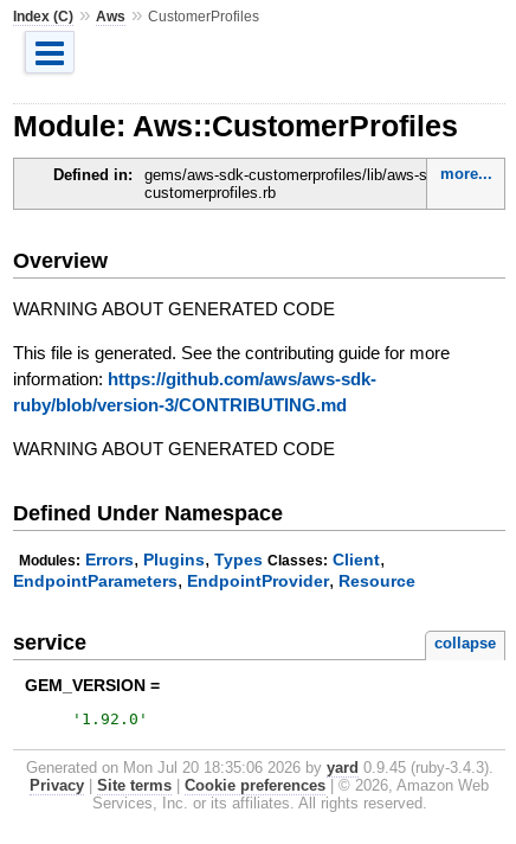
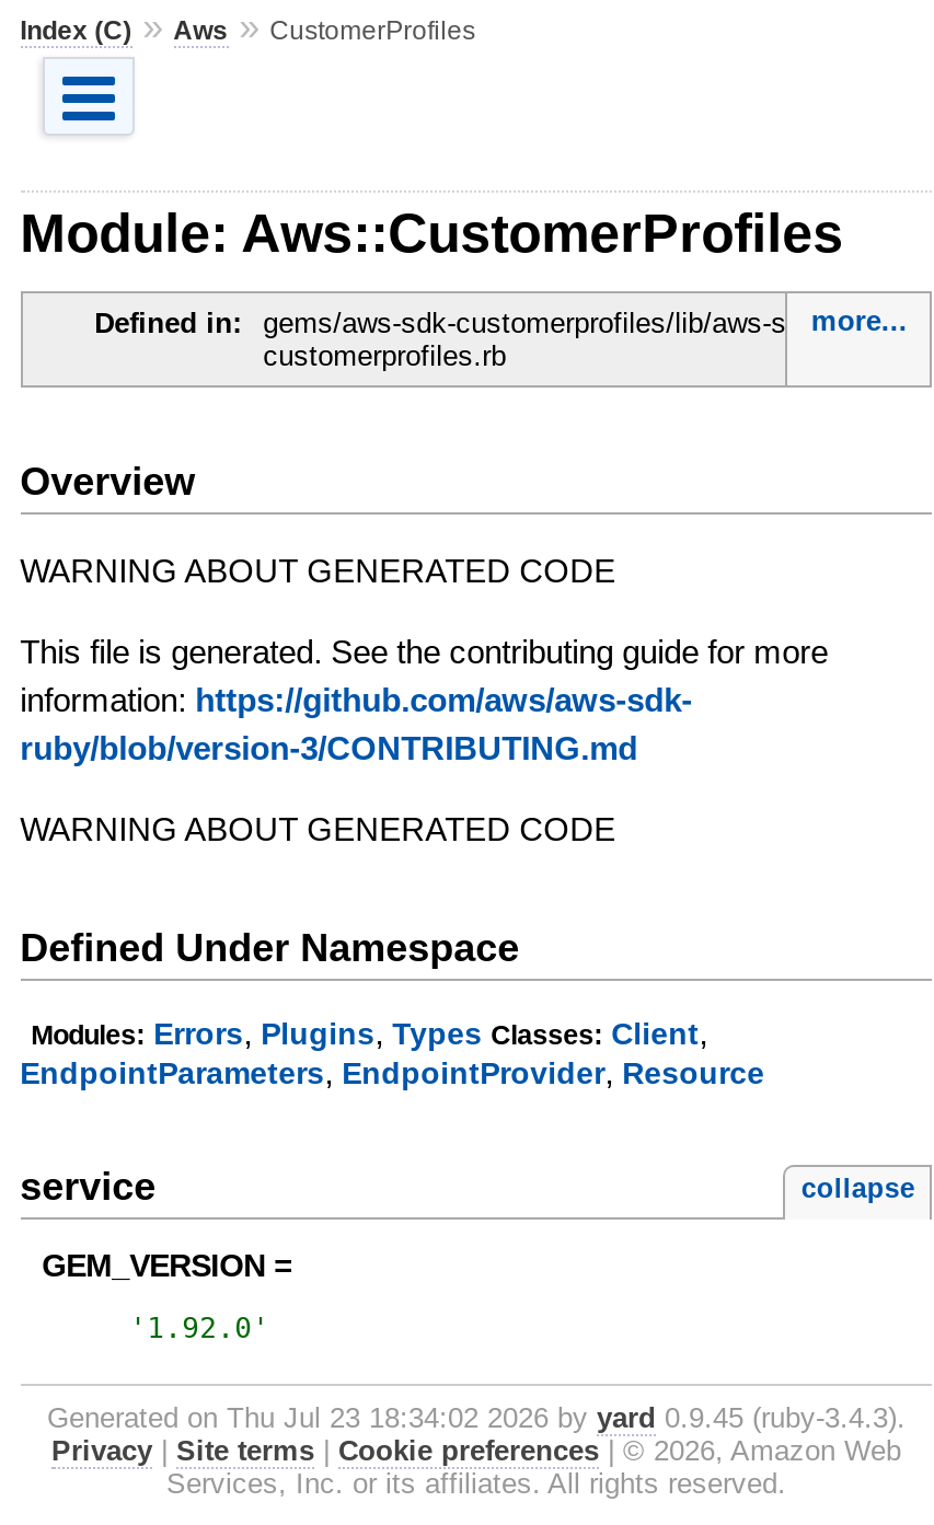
[25,759,493,776] Generated on Mon Jul 20 18:35:06 2026 by yard 0.9.45 (ruby-3.4.3). -> [47,1401,906,1434] Generated on Thu Jul 23 18:34:02 2026 by yard 0.9.45 (ruby-3.4.3).

